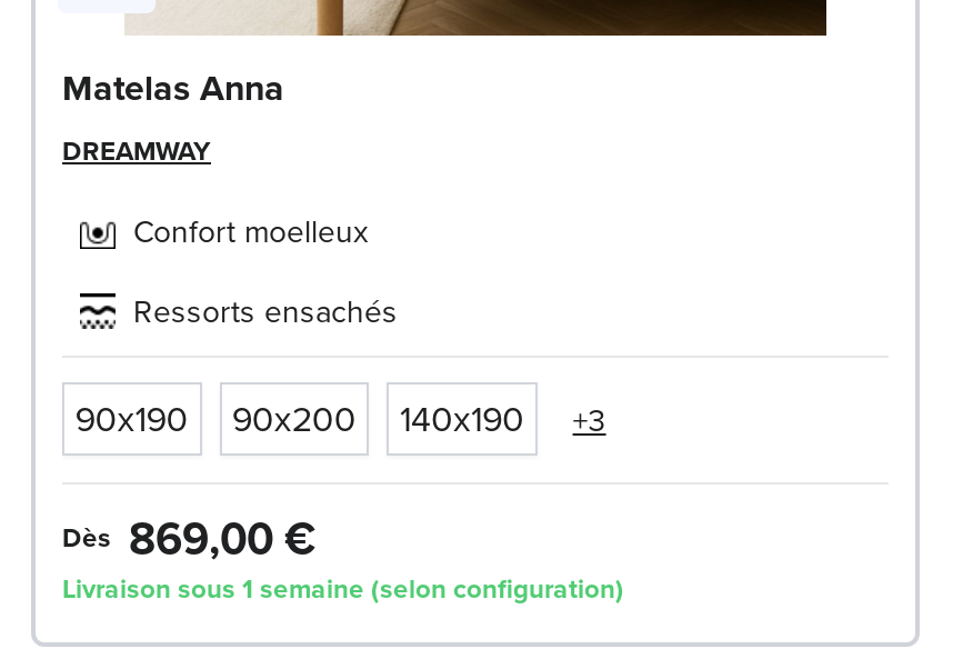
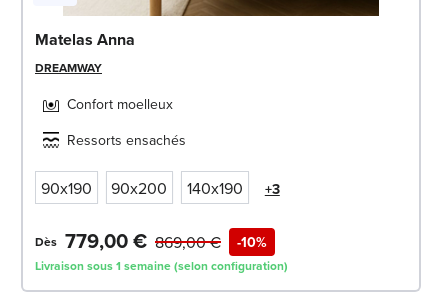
[62,504,315,568] Dès 869,00 € -> [35,226,267,255] Dès 779,00 € | -10% | 869,00 €

